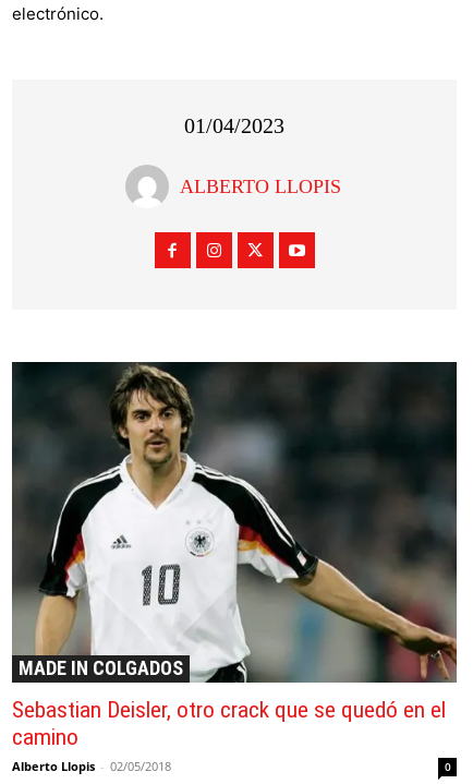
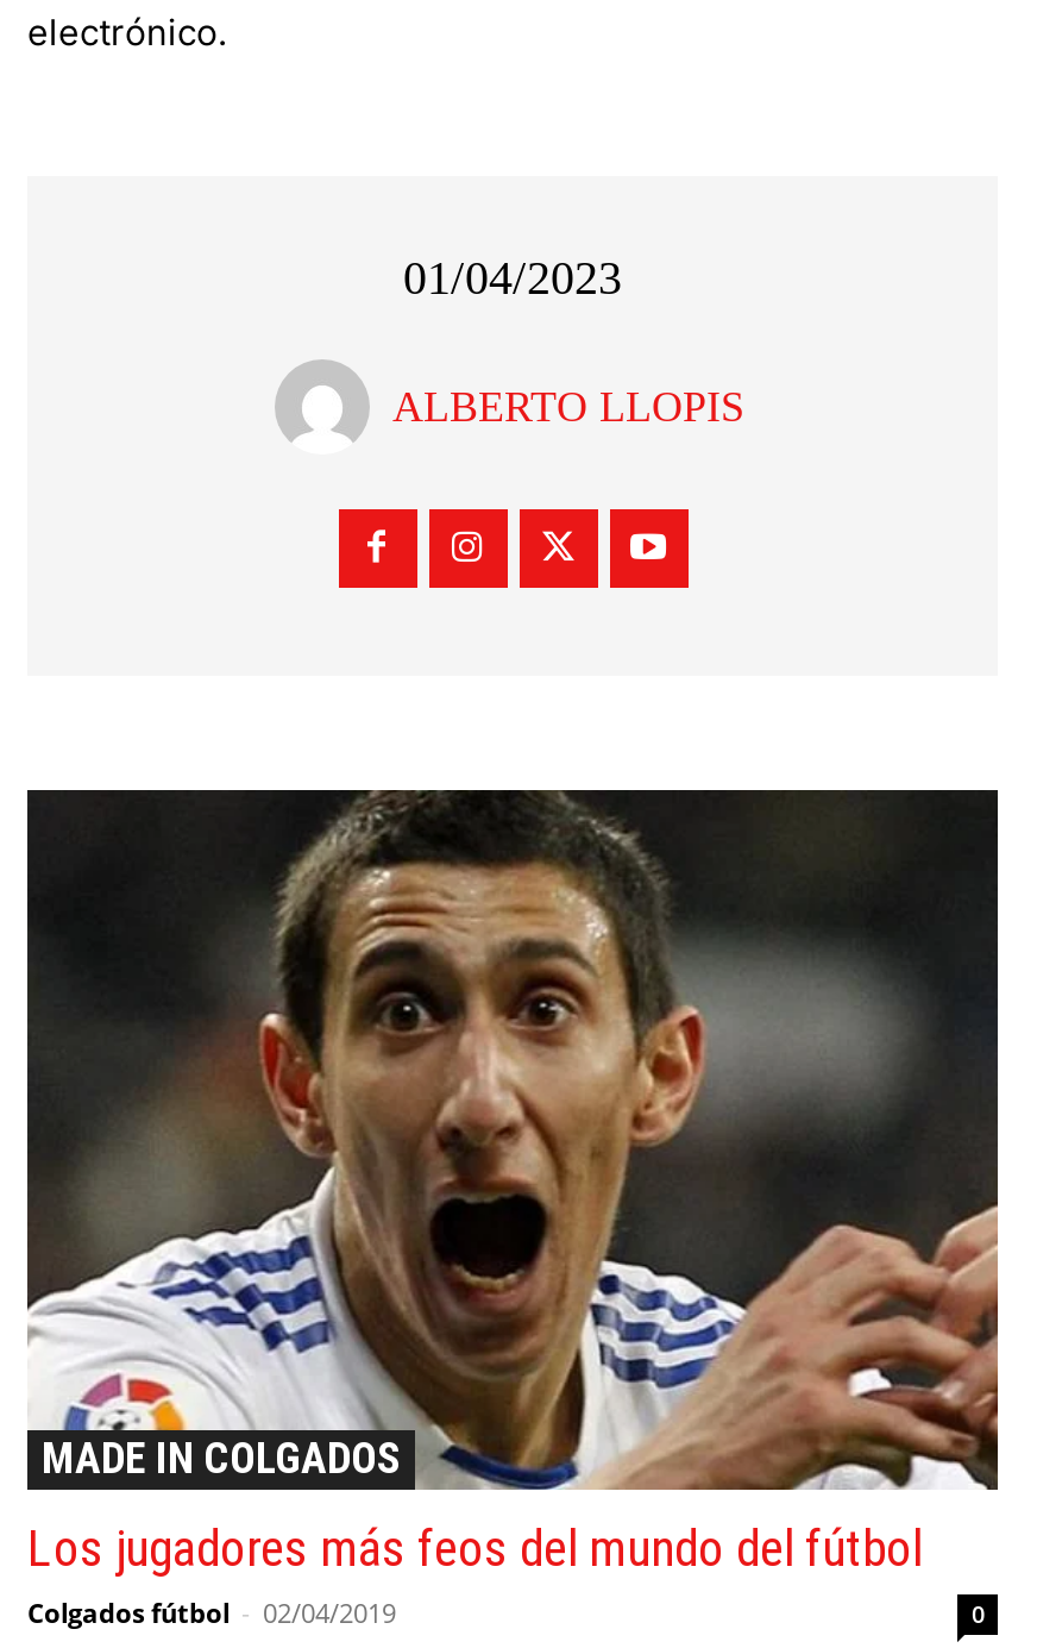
[11,362,458,774] [image] | Sebastian Deisler, otro crack que se quedó en el | camino | Alberto Llopis - 02/05/2018 -> [27,788,1000,1629] [image] | Los jugadores más feos del mundo del fútbol | Colgados fútbol - 02/04/2019

